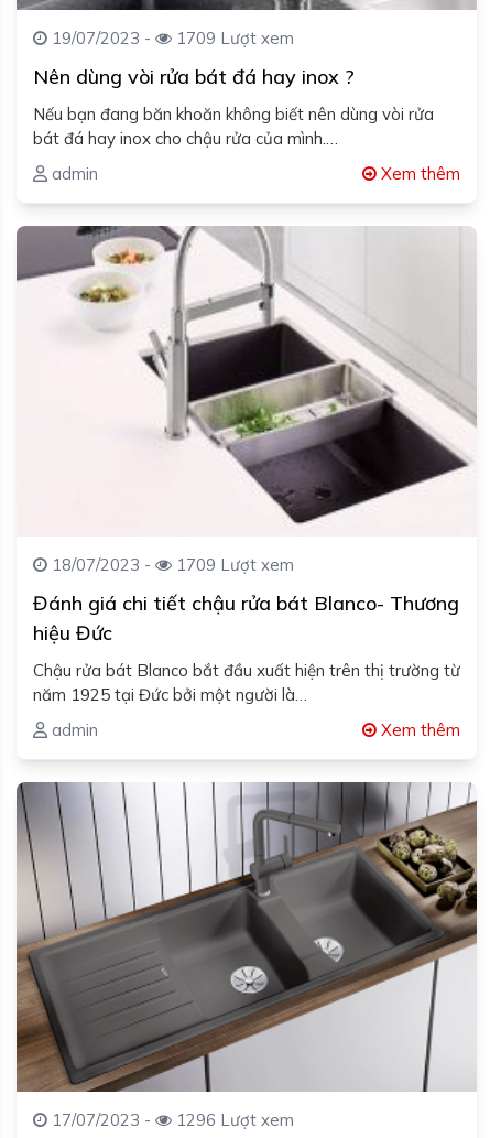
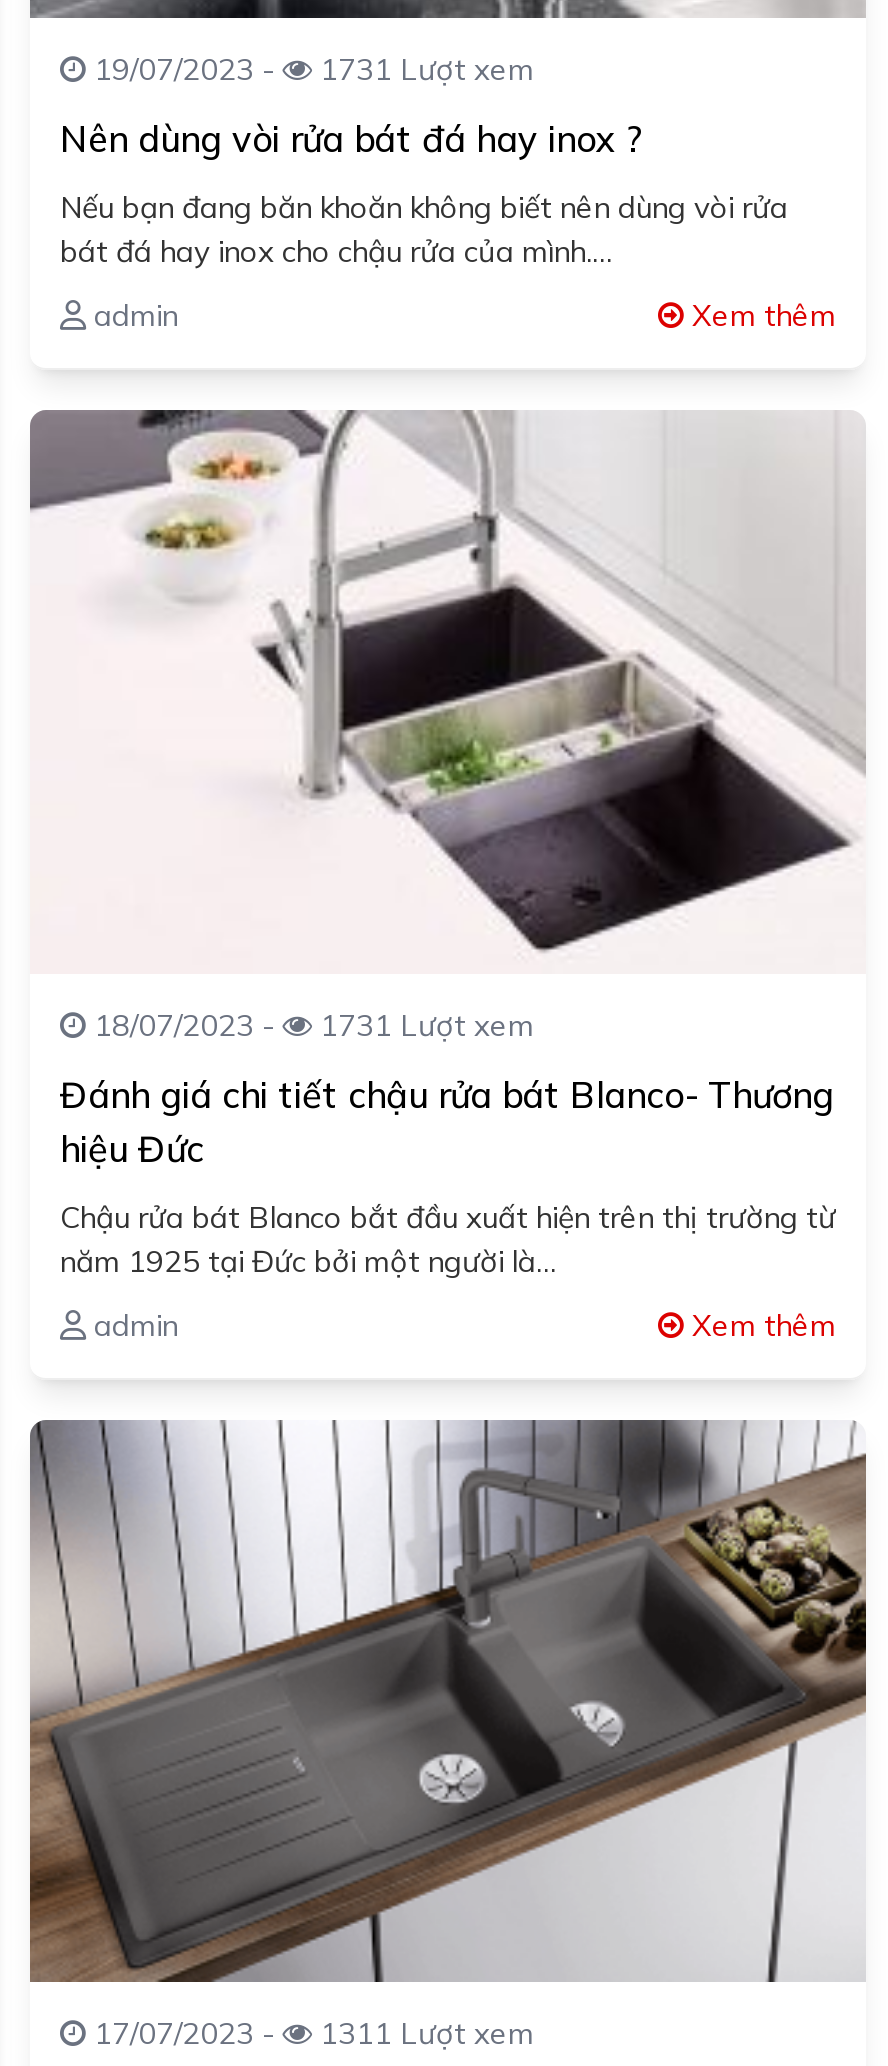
[47,28,294,48] 19/07/2023 - 1709 Lượt xem -> [86,50,534,88] 19/07/2023 - 1731 Lượt xem
[47,554,294,575] 18/07/2023 - 1709 Lượt xem -> [86,1005,534,1043] 18/07/2023 - 1731 Lượt xem
[47,1110,294,1131] 17/07/2023 - 1296 Lượt xem -> [86,2015,534,2053] 17/07/2023 - 1311 Lượt xem

